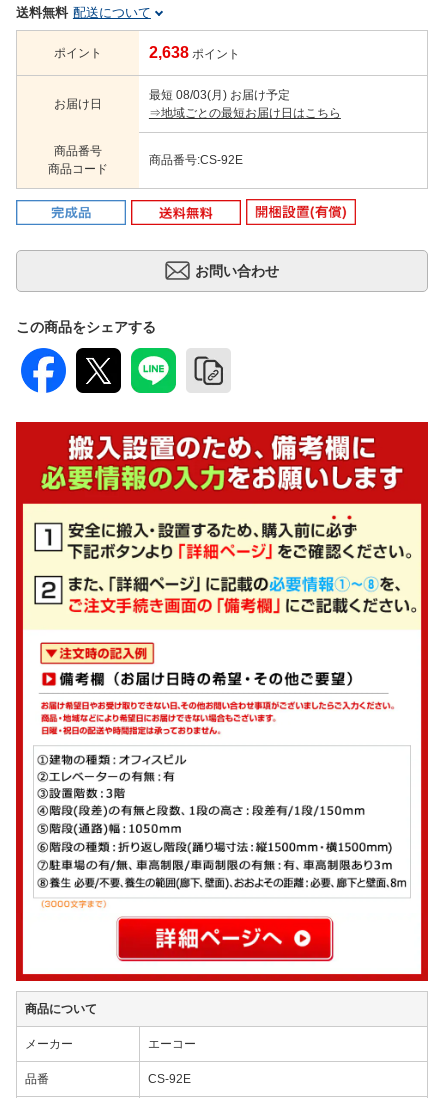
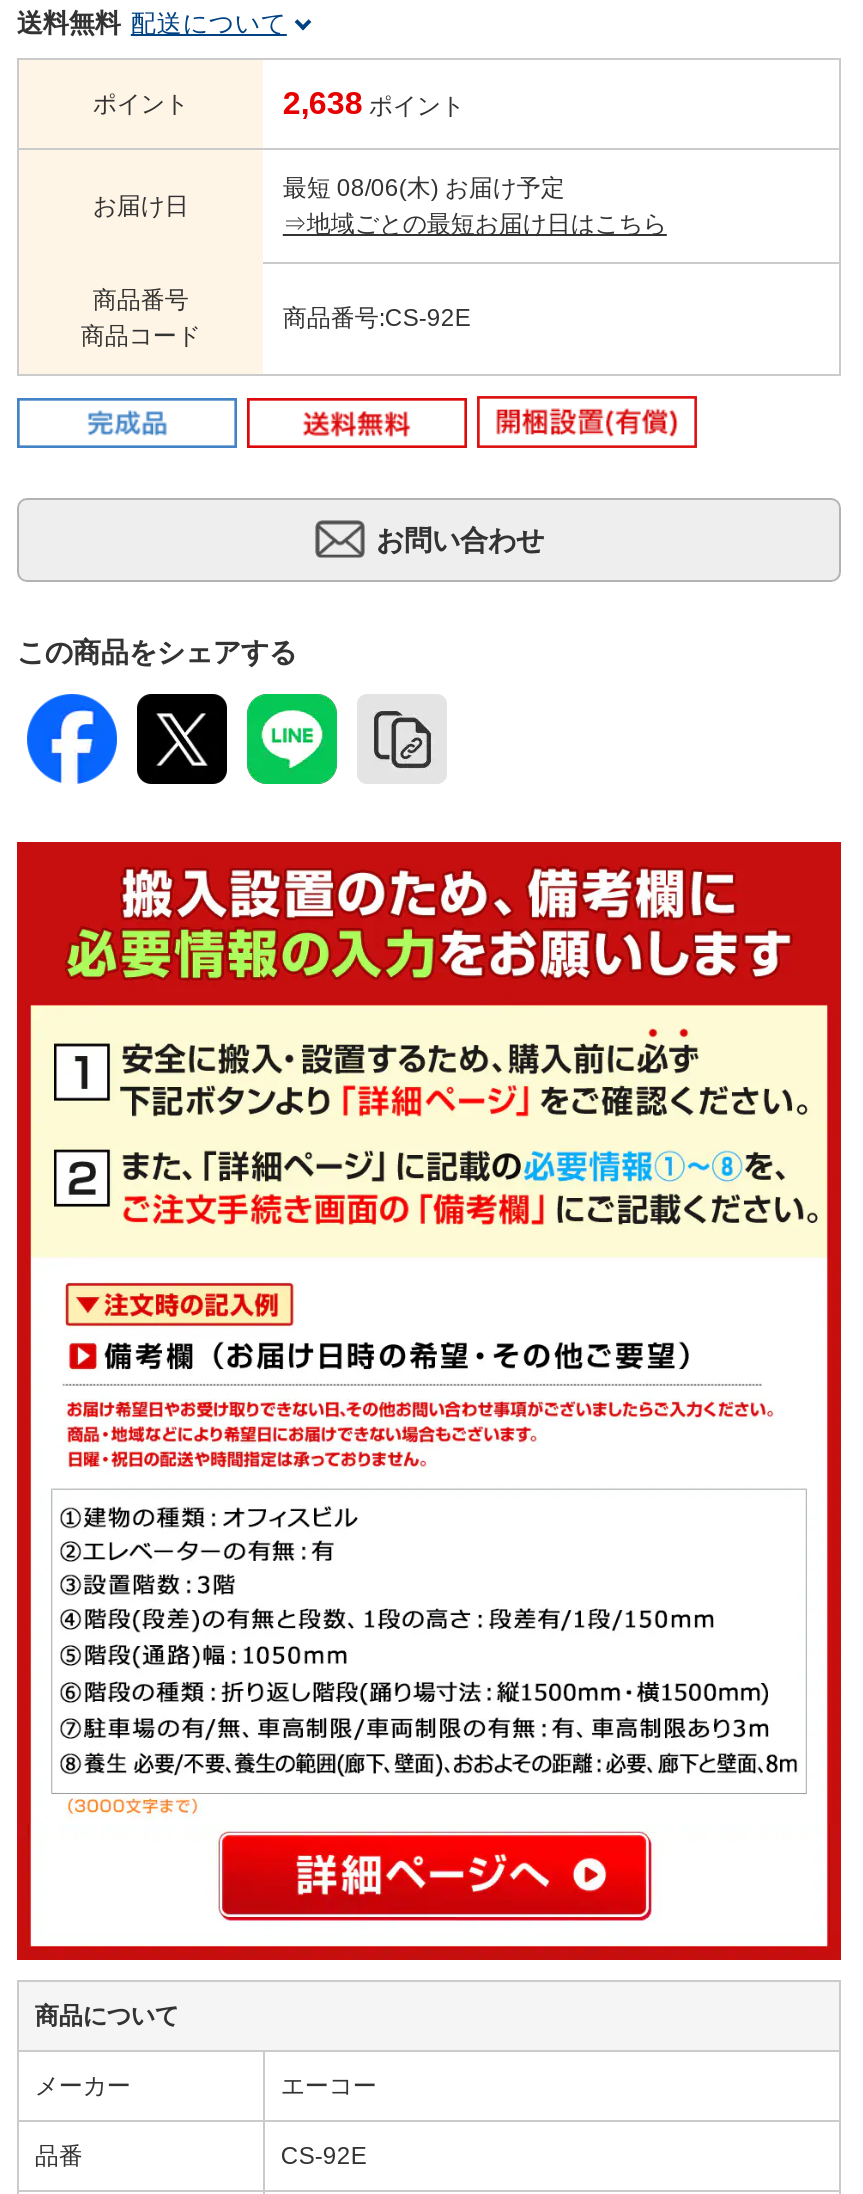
[149,88,290,102] 最短 08/03(月) お届け予定 -> [283,175,565,203] 最短 08/06(木) お届け予定

